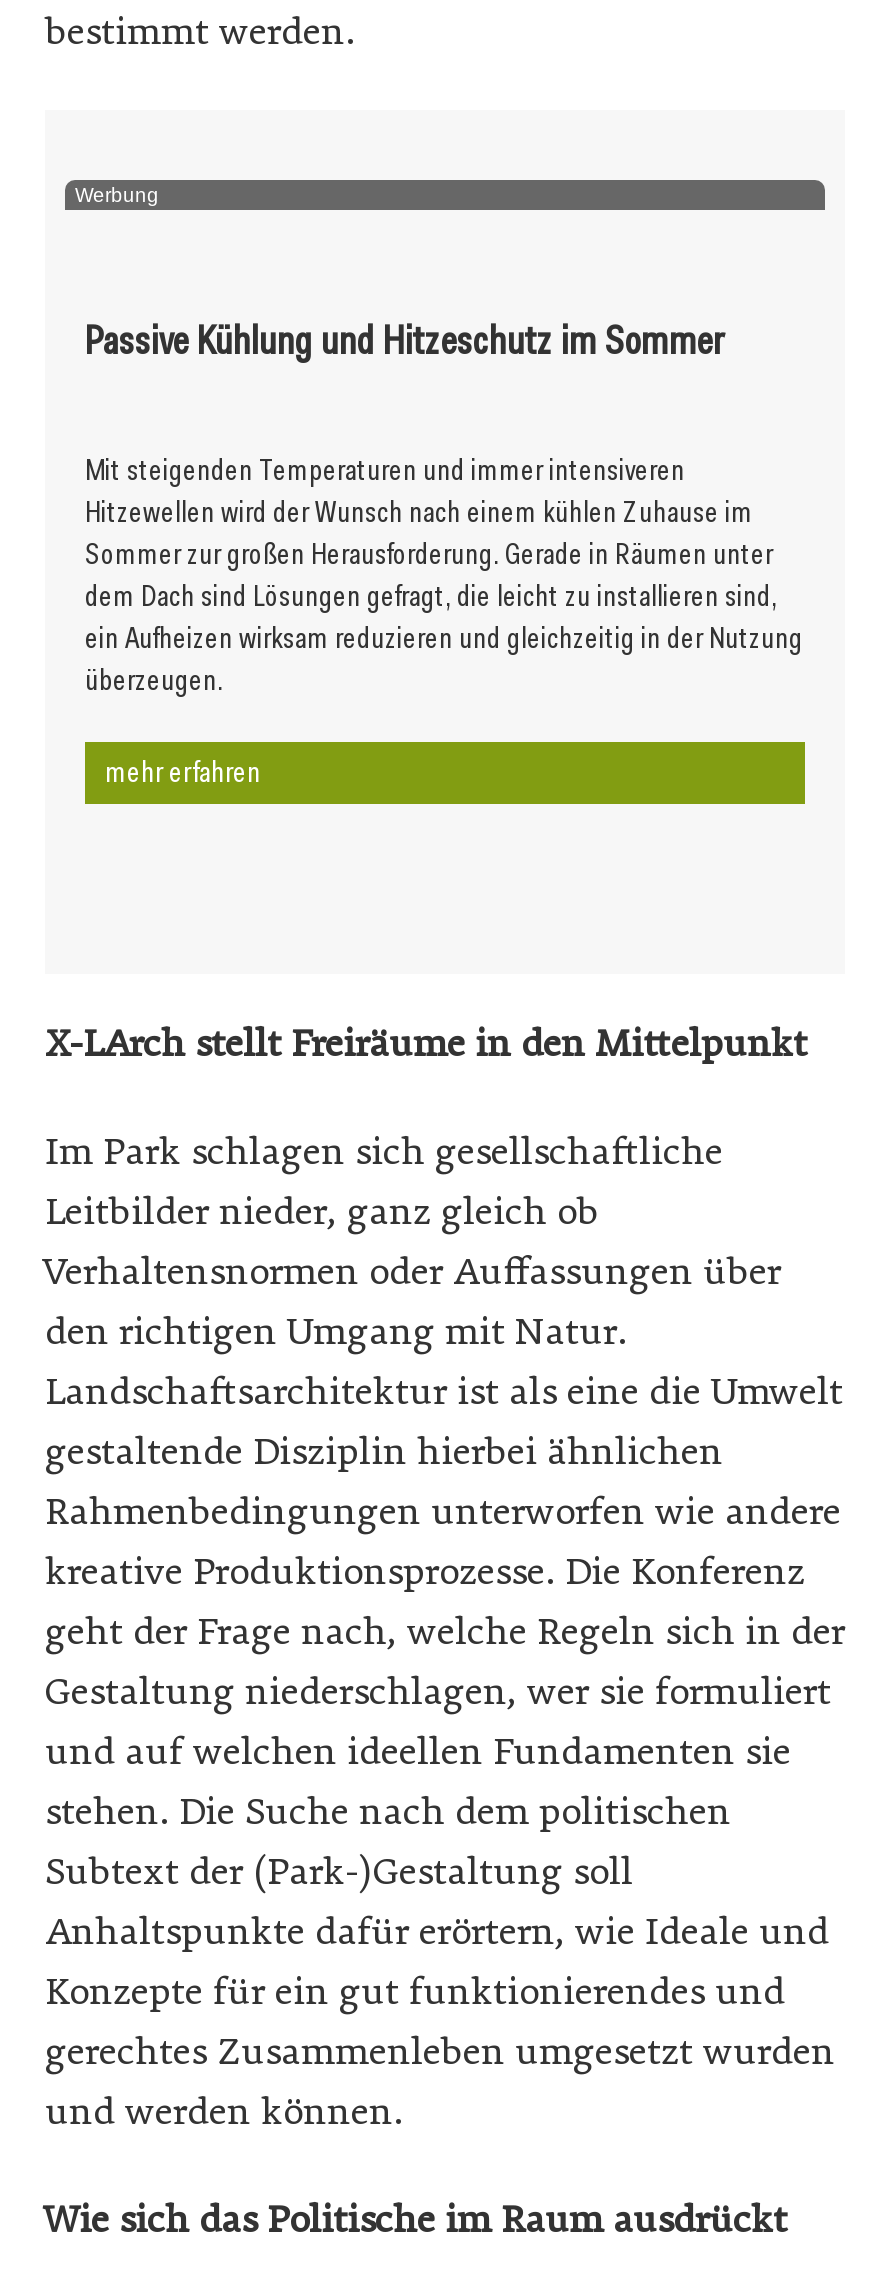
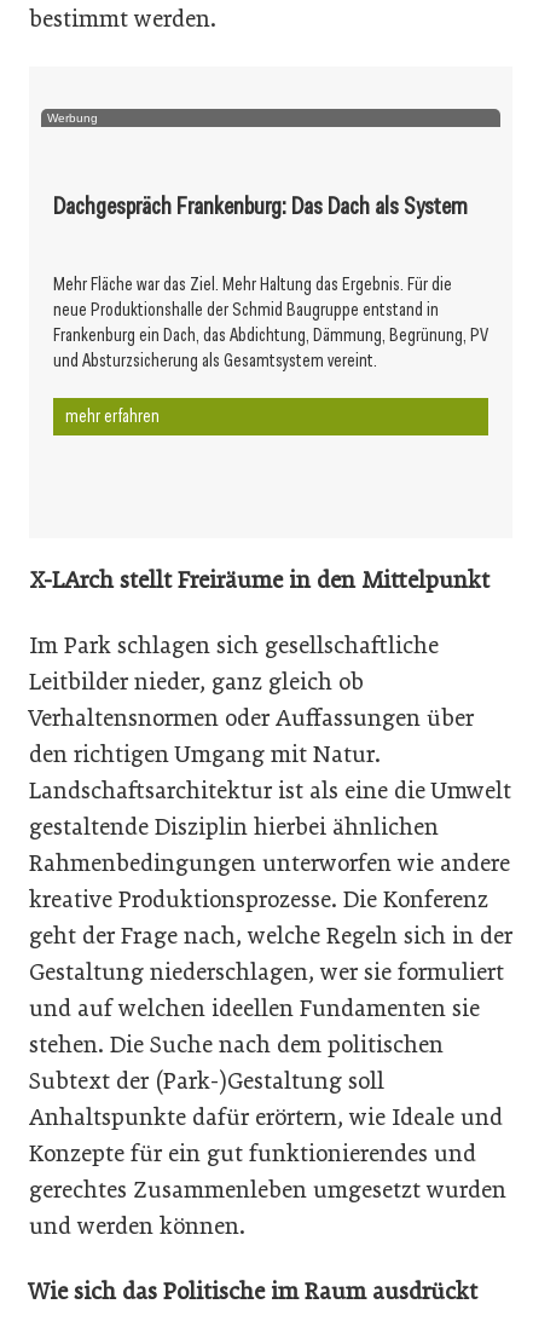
[85,314,723,366] Passive Kühlung und Hitzeschutz im Sommer -> [53,190,468,221] Dachgespräch Frankenburg: Das Dach als System
[85,450,803,700] Mit steigenden Temperaturen und immer intensiveren | Hitzewellen wird der Wunsch nach einem kühlen Zuhause im | Sommer zur großen Herausforderung. Gerade in Räumen unter | dem Dach sind Lösungen gefragt, die leicht zu installieren sind, | ein Aufheizen wirksam reduzieren und gleichzeitig in der Nutzung | überzeugen. -> [53,272,488,373] Mehr Fläche war das Ziel. Mehr Haltung das Ergebnis. Für die | neue Produktionshalle der Schmid Baugruppe entstand in | Frankenburg ein Dach, das Abdichtung, Dämmung, Begrünung, PV | und Absturzsicherung als Gesamtsystem vereint.

